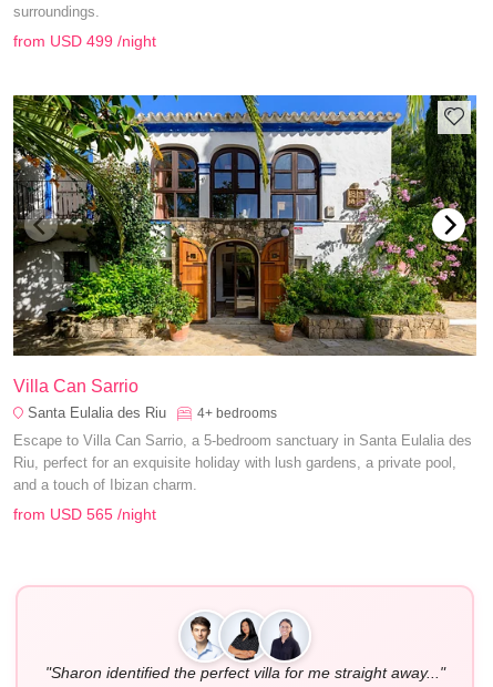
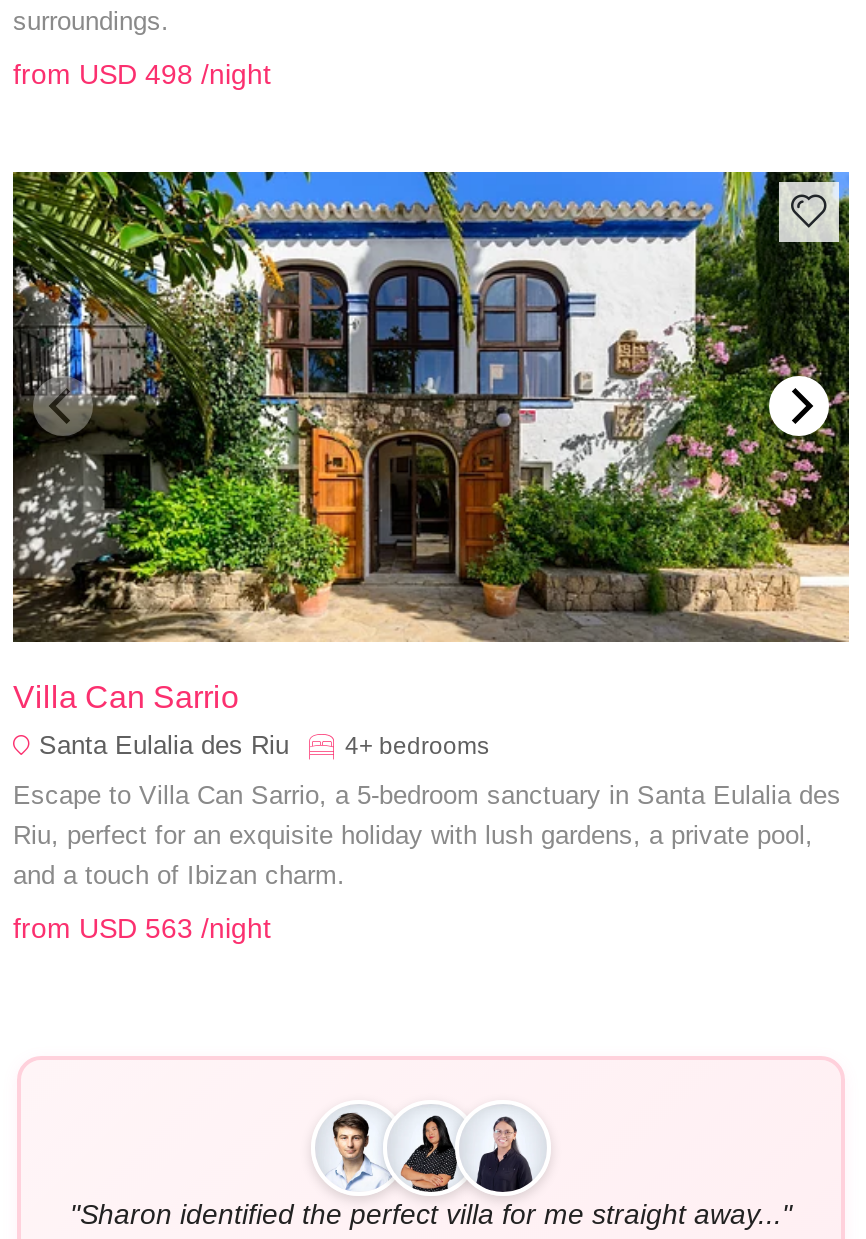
[13,33,156,50] from USD 499 /night -> [13,59,271,91] from USD 498 /night
[13,505,156,522] from USD 565 /night -> [13,911,271,943] from USD 563 /night

